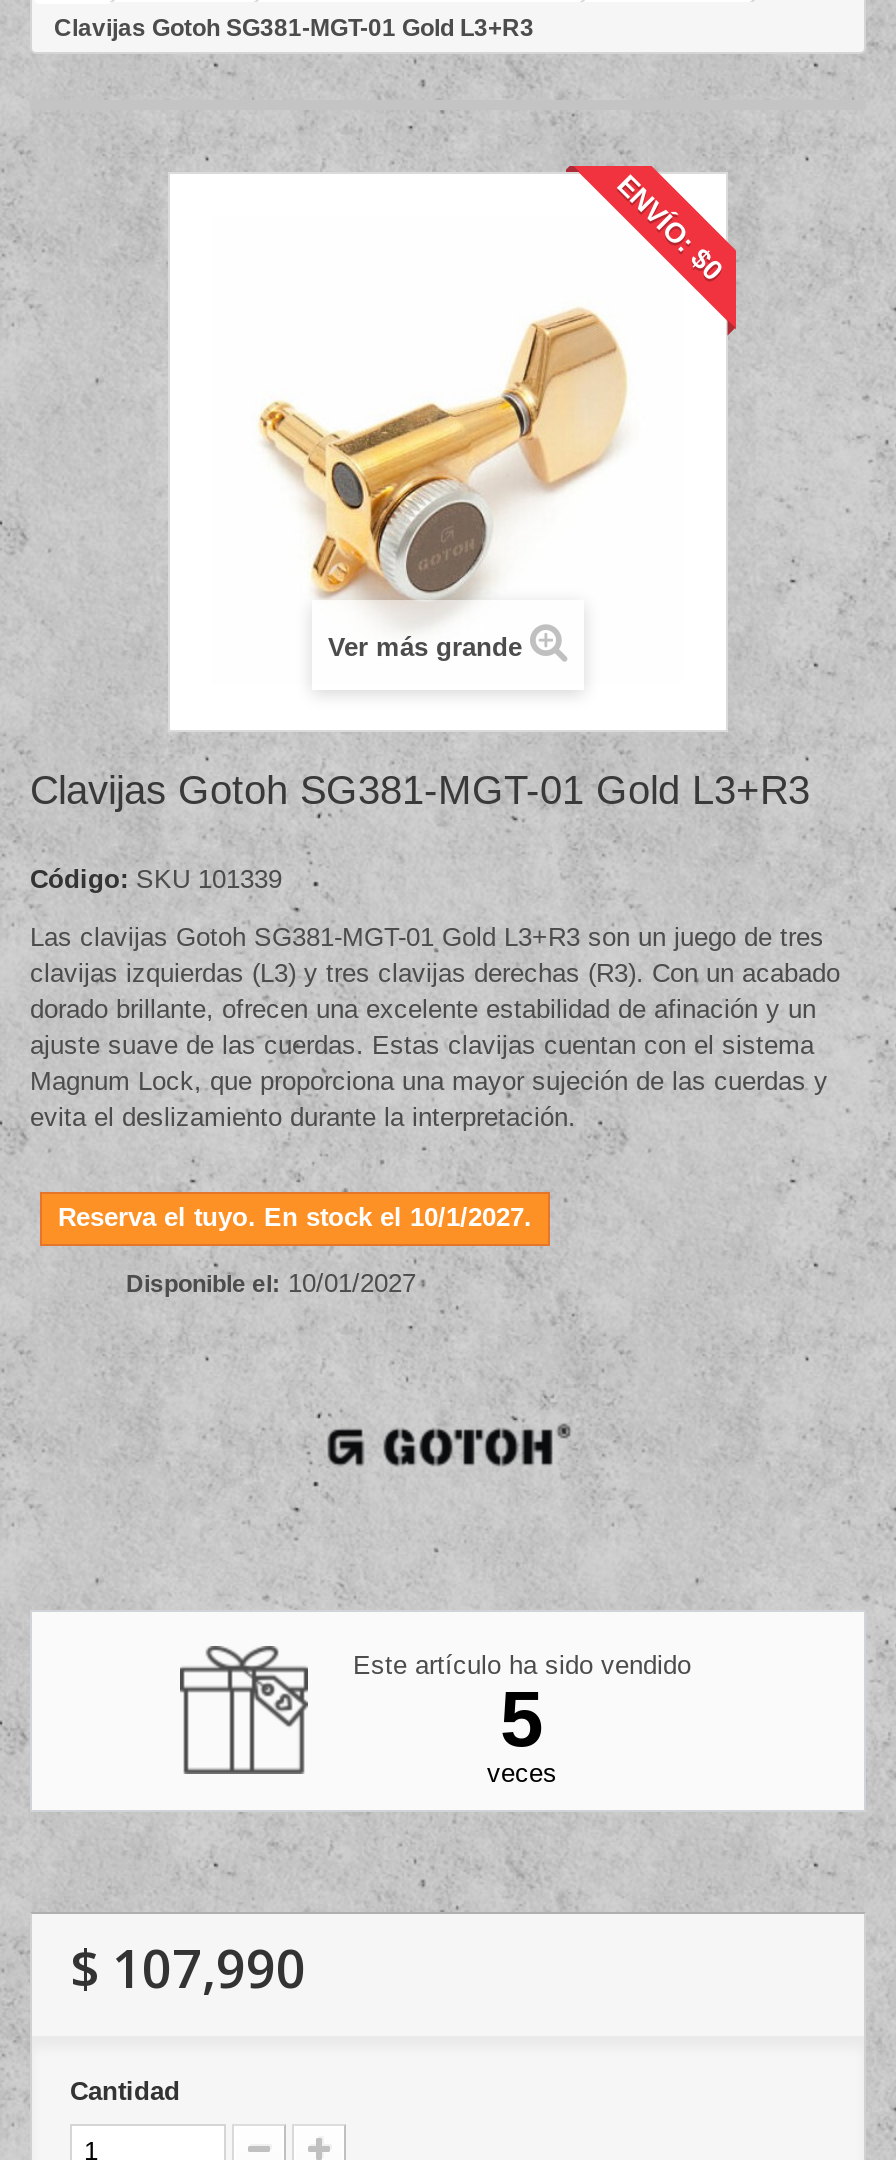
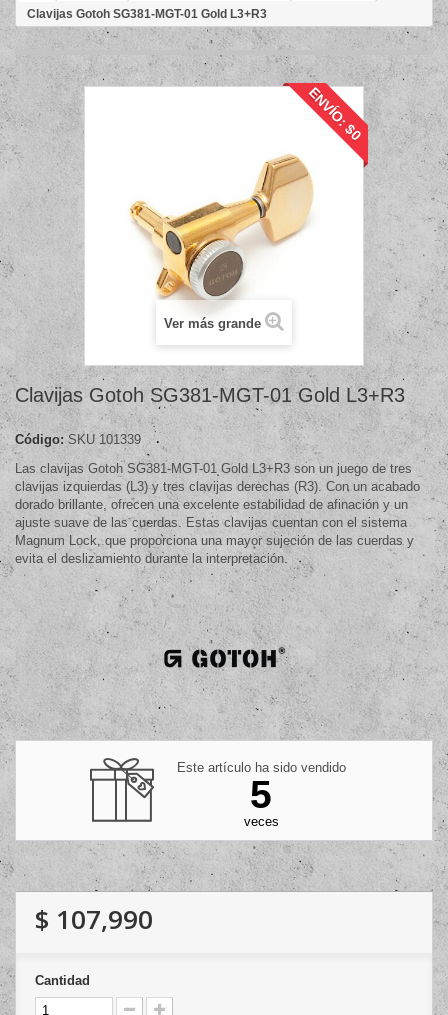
[58,1201,532,1297] Reserva el tuyo. En stock el 10/1/2027. | Disponible el: 10/01/2027 -> none

